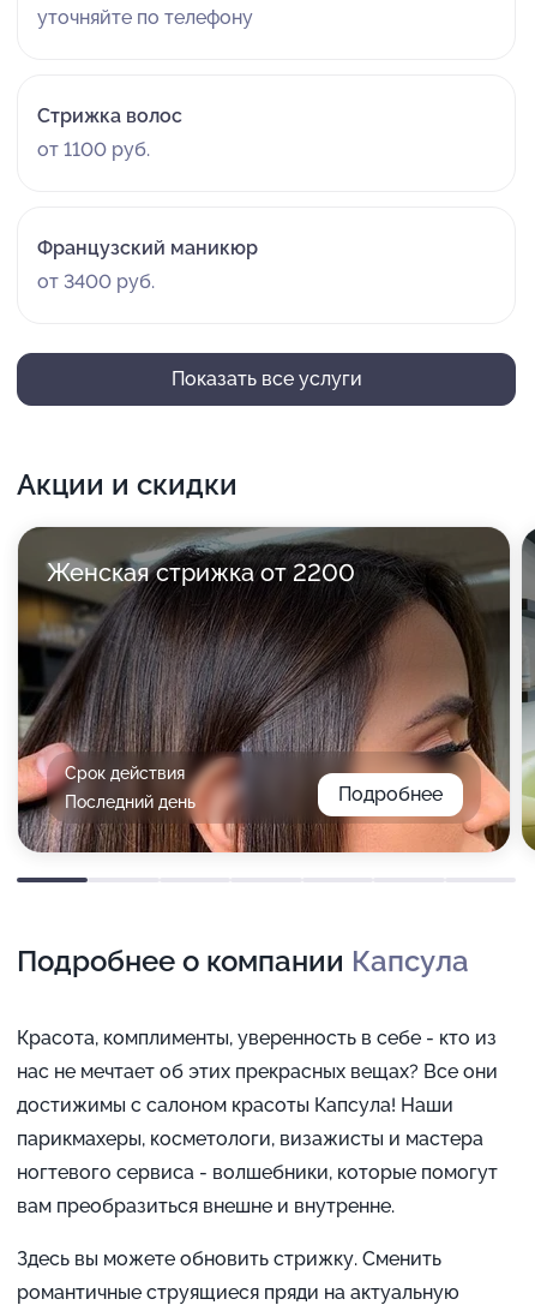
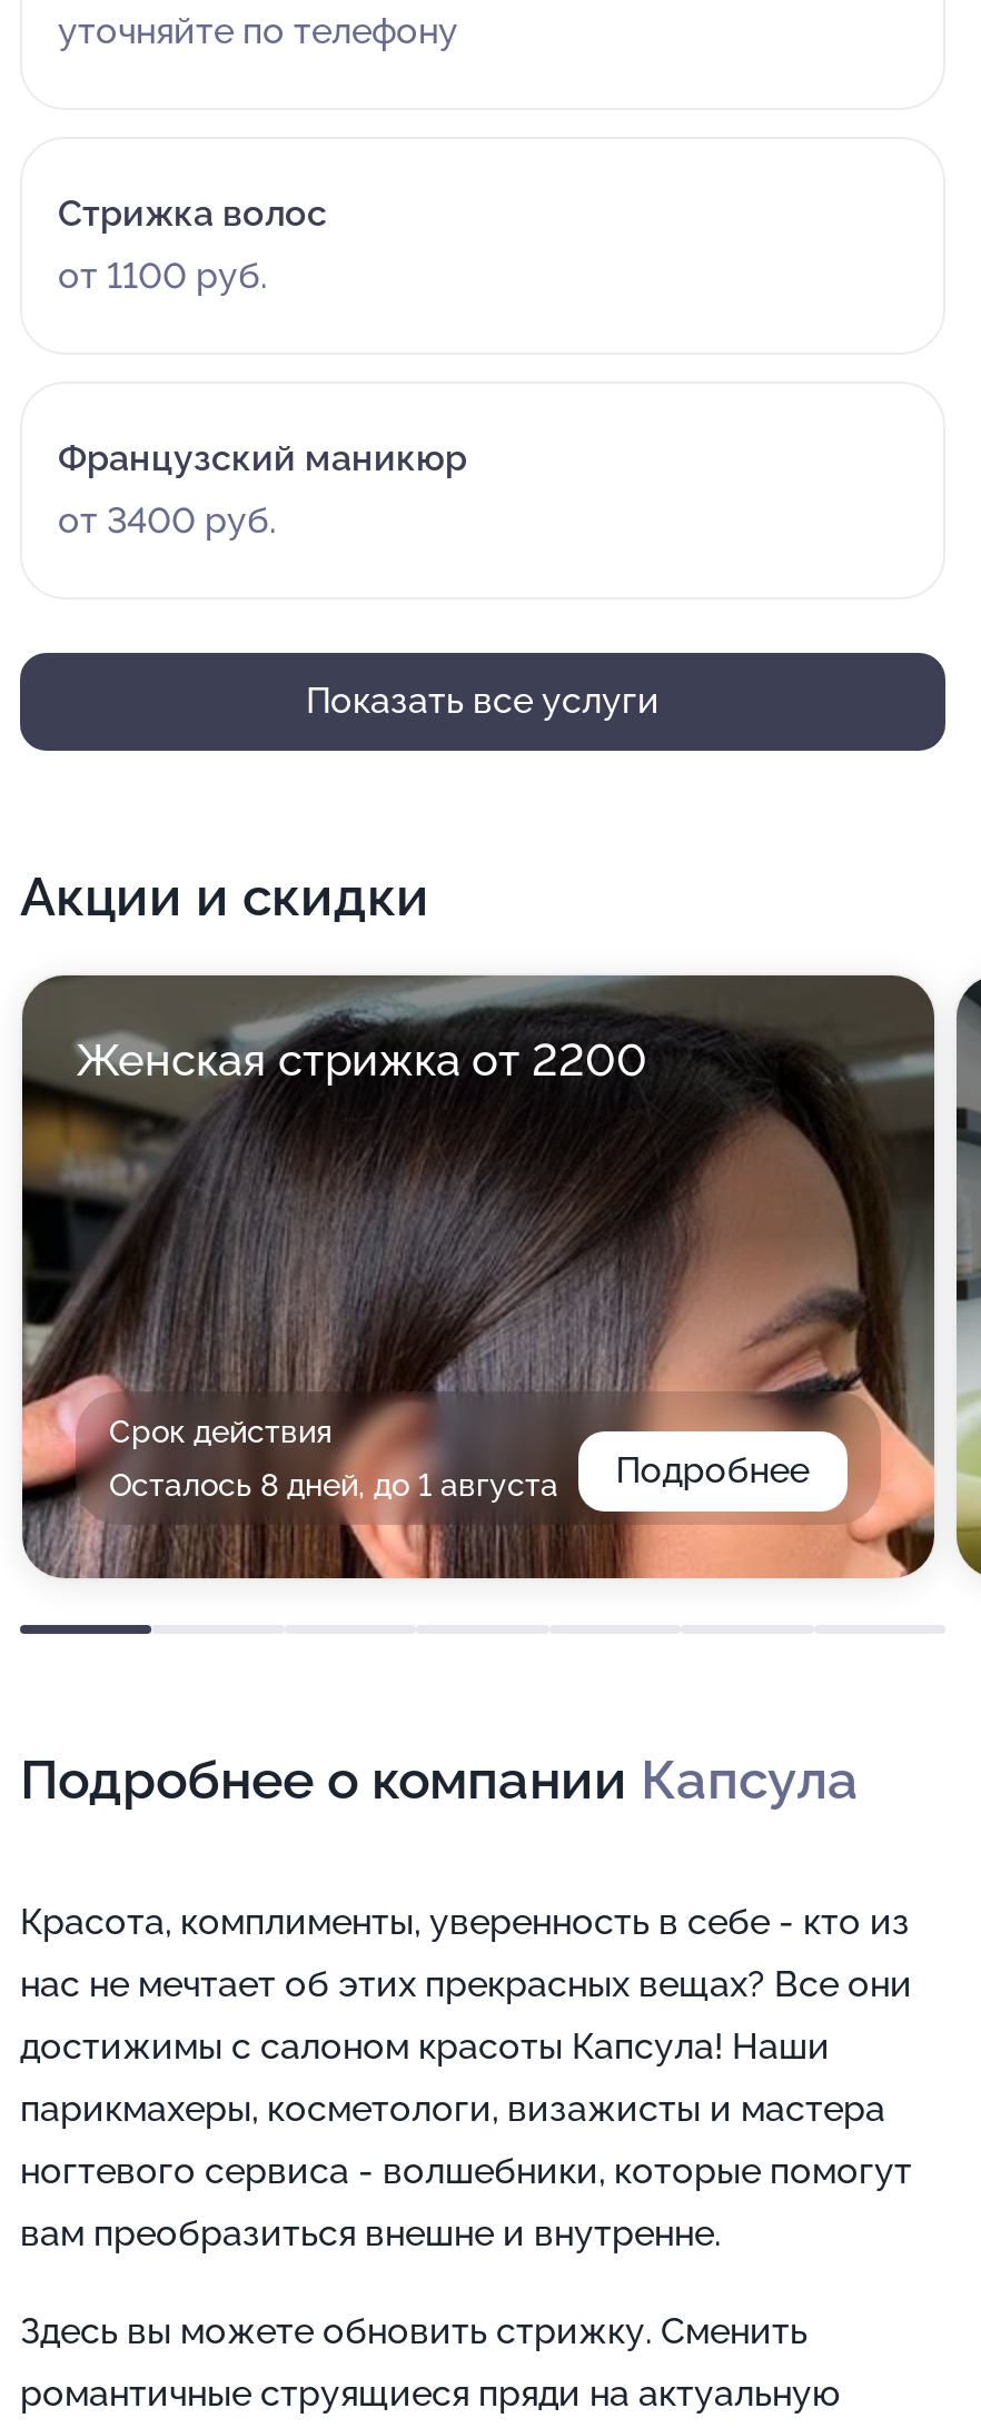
[65,792,196,812] Последний день -> [109,1467,558,1503] Осталось 8 дней, до 1 августа

